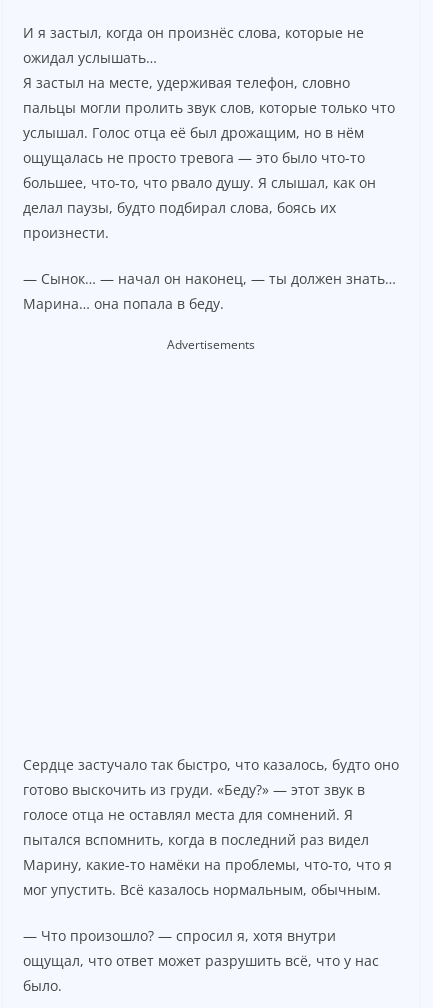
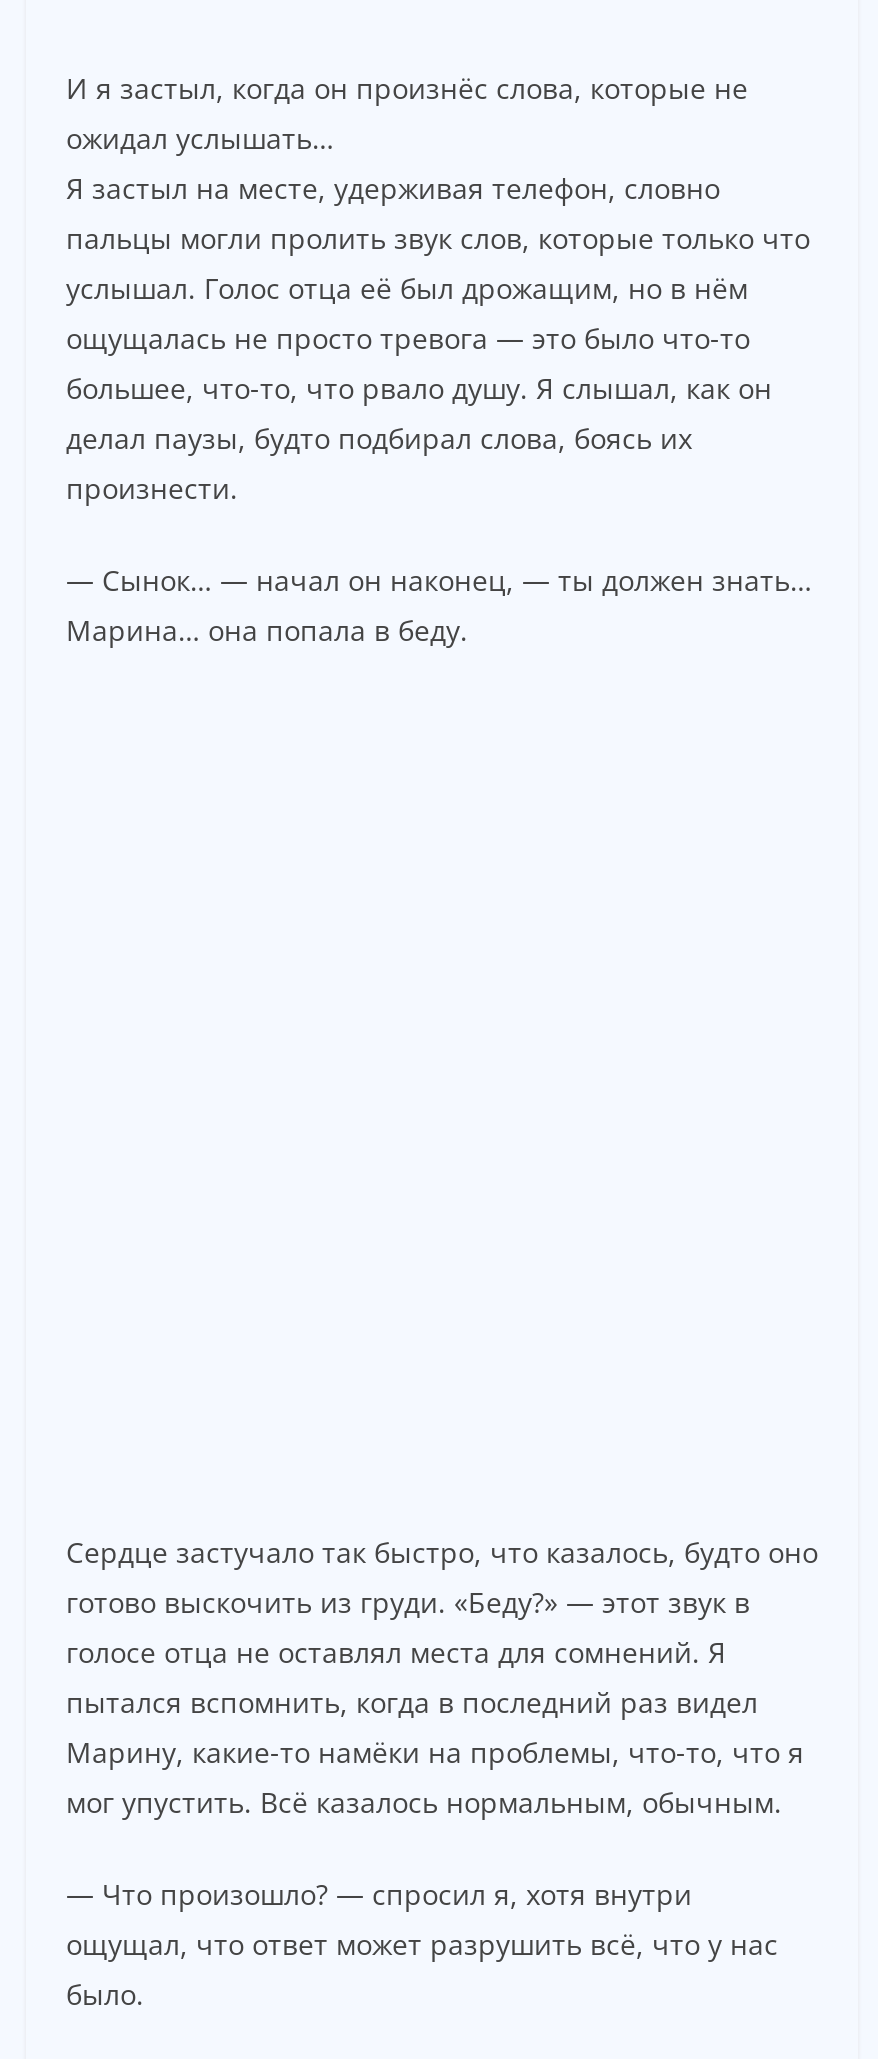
[167,336,255,353] Advertisements -> none

